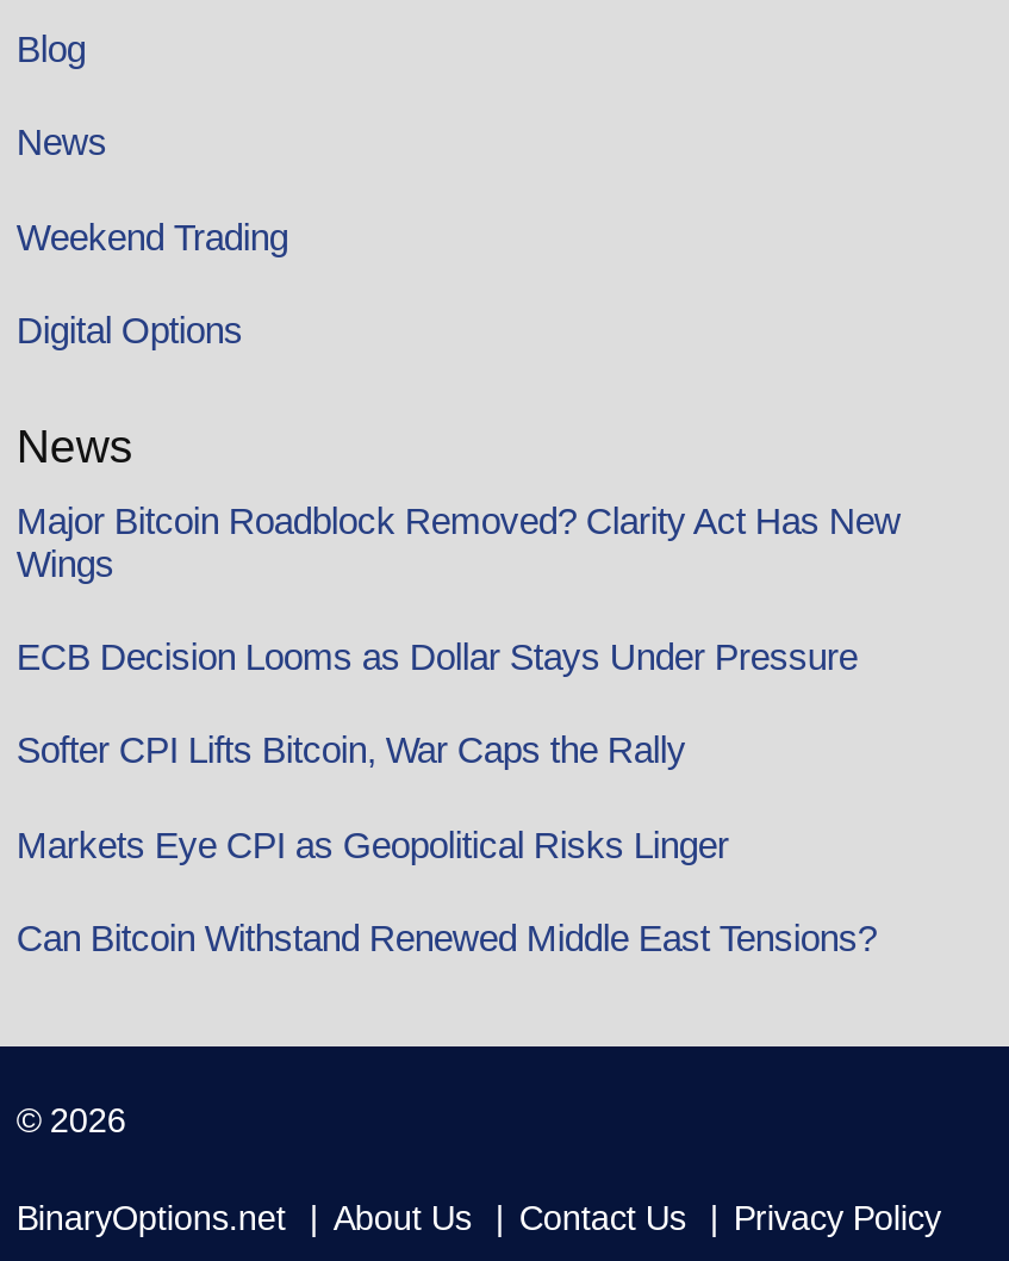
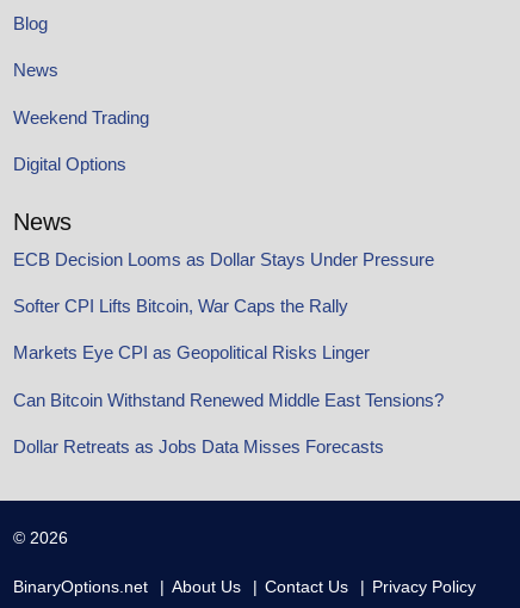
[16,500,900,583] Major Bitcoin Roadblock Removed? Clarity Act Has New | Wings -> none
moved [16,636,877,959] -> [14,249,444,410]: ECB Decision Looms as Dollar Stays Under Pressure | Softer CPI Lifts Bitcoin, War Caps the Rally | Markets Eye CPI as Geopolitical Risks Linger | Can Bitcoin Withstand Renewed Middle East Tensions?
none -> [14,436,385,457] Dollar Retreats as Jobs Data Misses Forecasts

